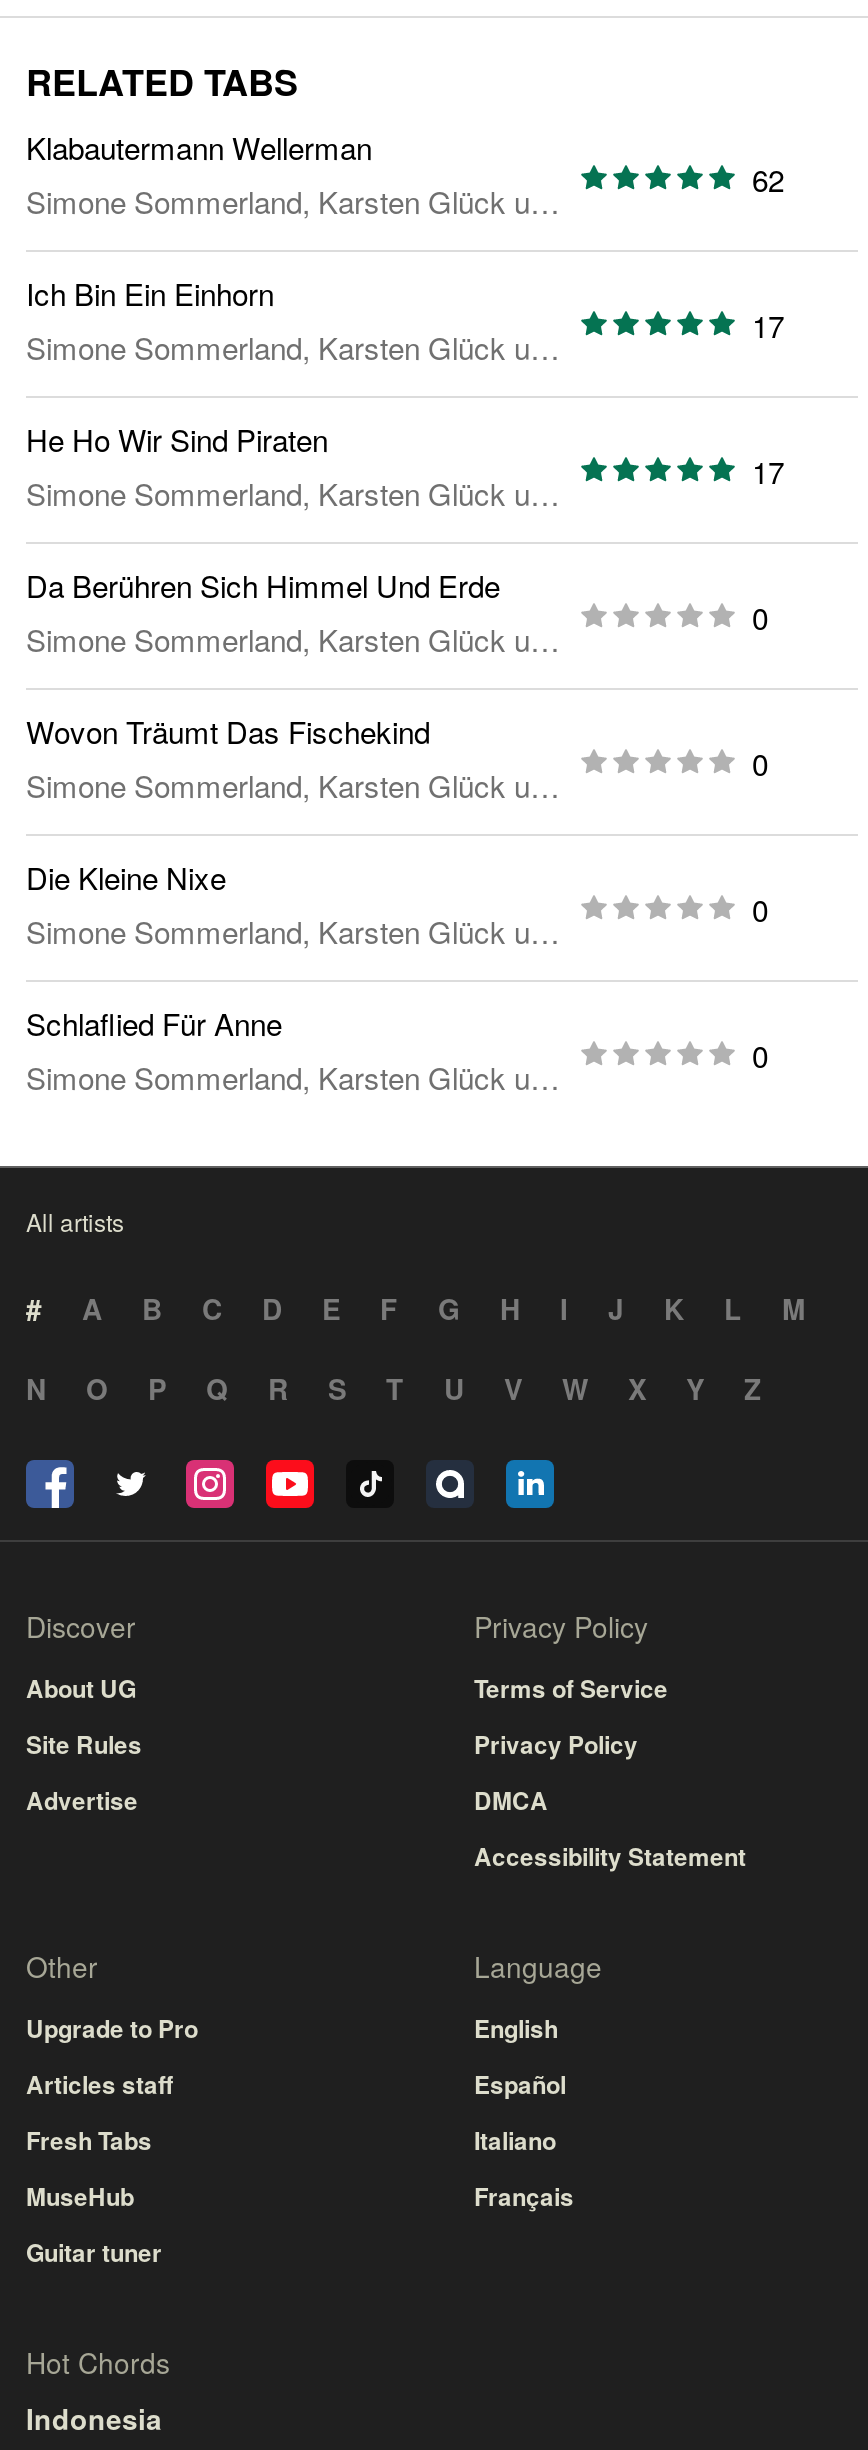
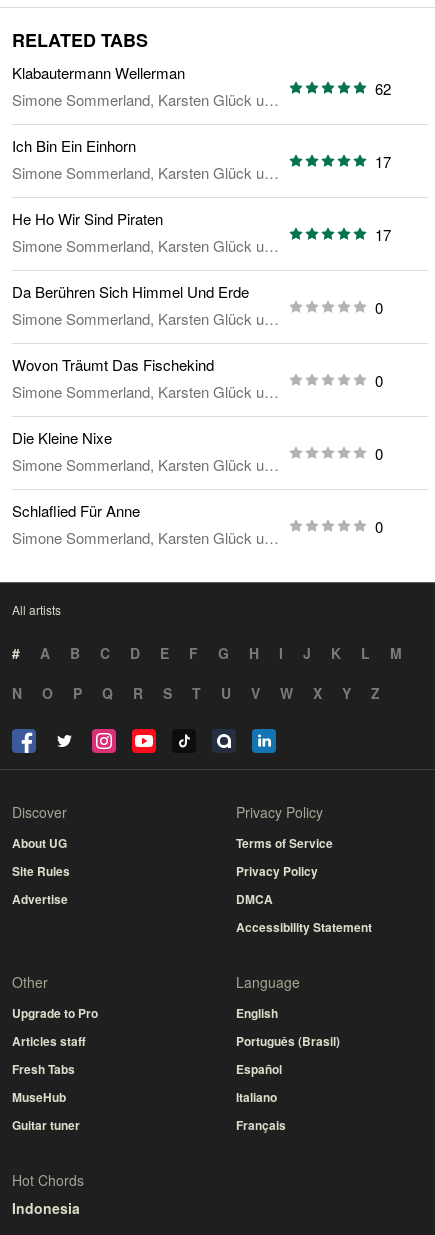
moved [474,2066,574,2214] -> [236,1060,286,1134]: Español | Italiano | Français
none -> [236,1032,340,1050] Português (Brasil)

